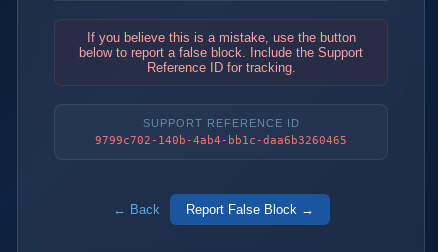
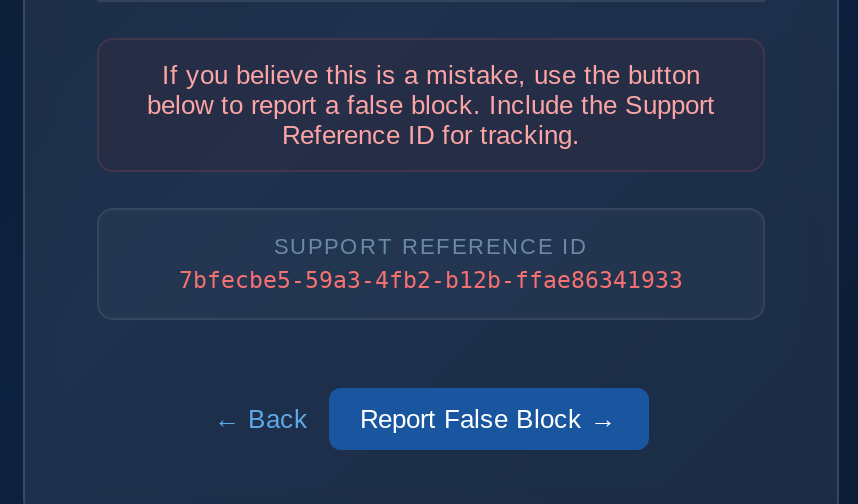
[95,133,347,147] 9799c702-140b-4ab4-bb1c-daa6b3260465 -> [179,266,683,294] 7bfecbe5-59a3-4fb2-b12b-ffae86341933

